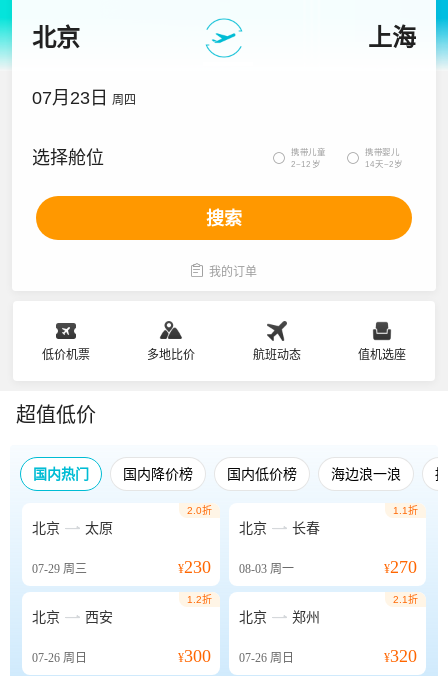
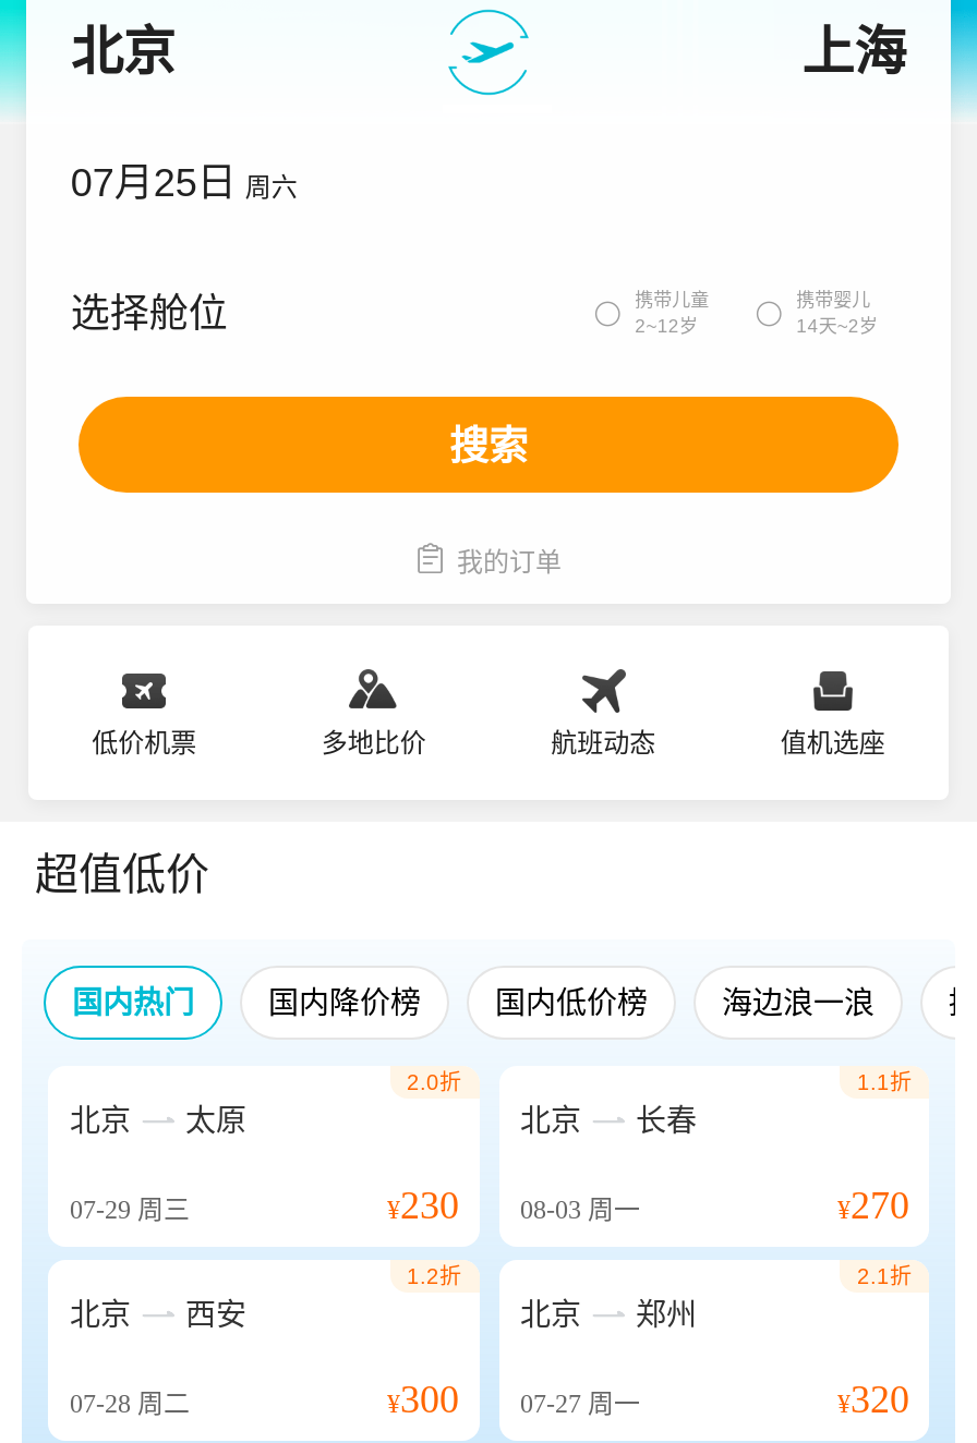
[32,88,136,108] 07月23日 周四 -> [70,161,297,205] 07月25日 周六
[32,651,87,665] 07-26周日 -> [70,1389,190,1419] 07-28周二
[177,646,293,666] ¥300 07-26周日 -> [387,1378,640,1421] ¥300 07-27周一

